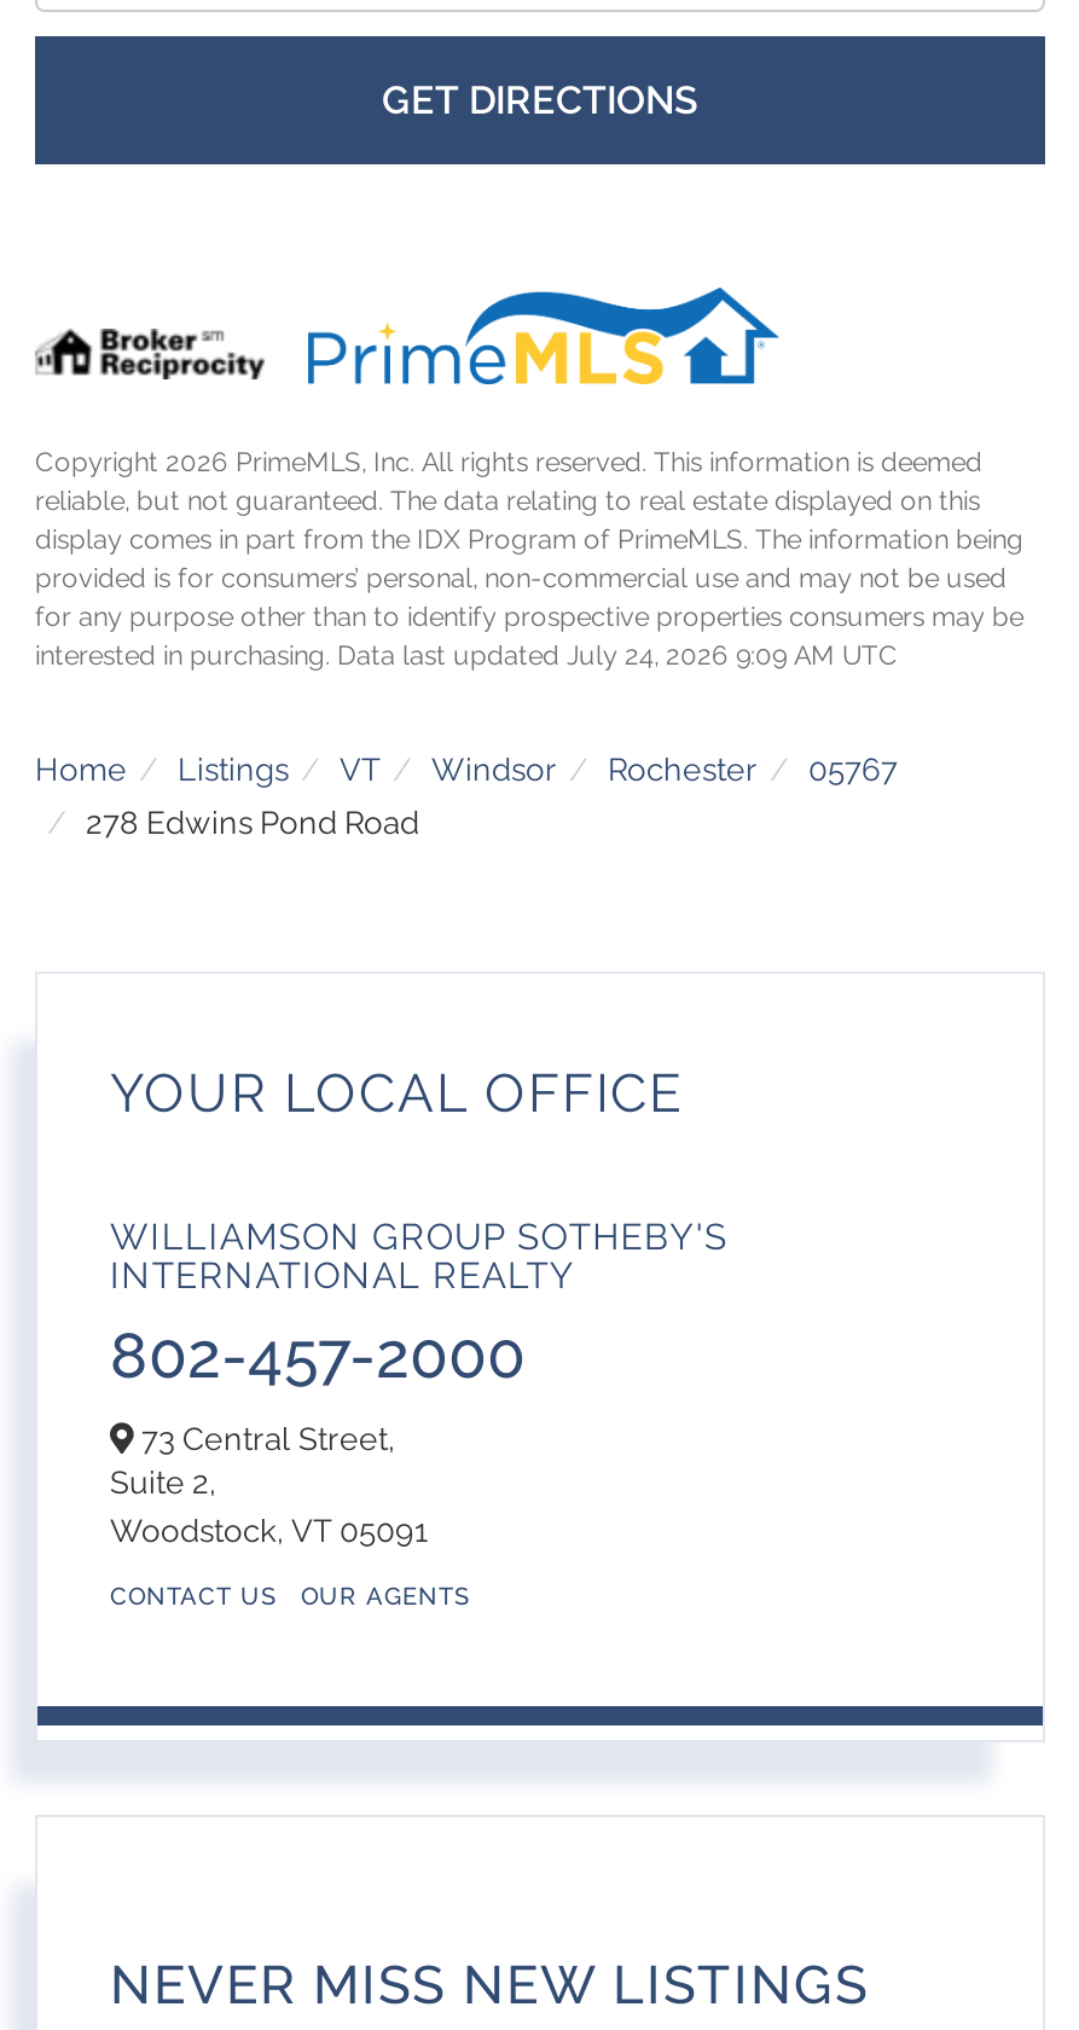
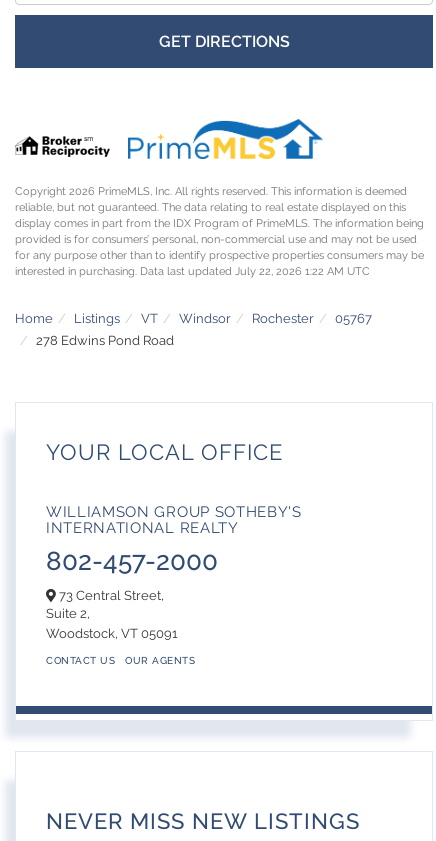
[35,641,898,672] interested in purchasing. Data last updated July 24, 2026 9:09 AM UTC -> [15,265,370,278] interested in purchasing. Data last updated July 22, 2026 1:22 AM UTC

